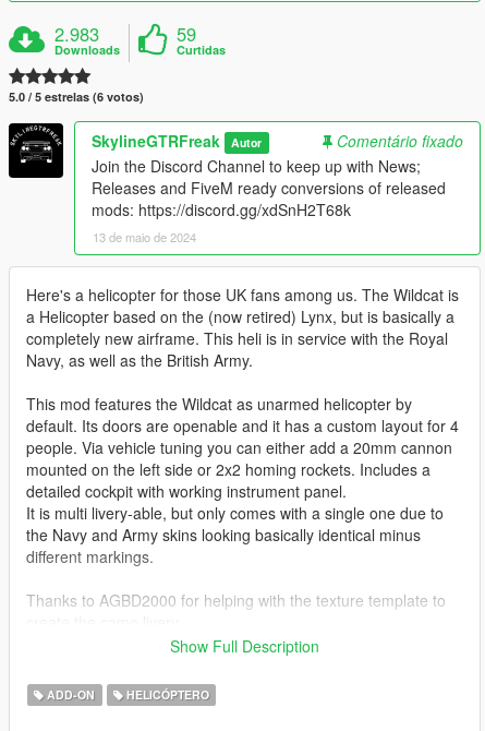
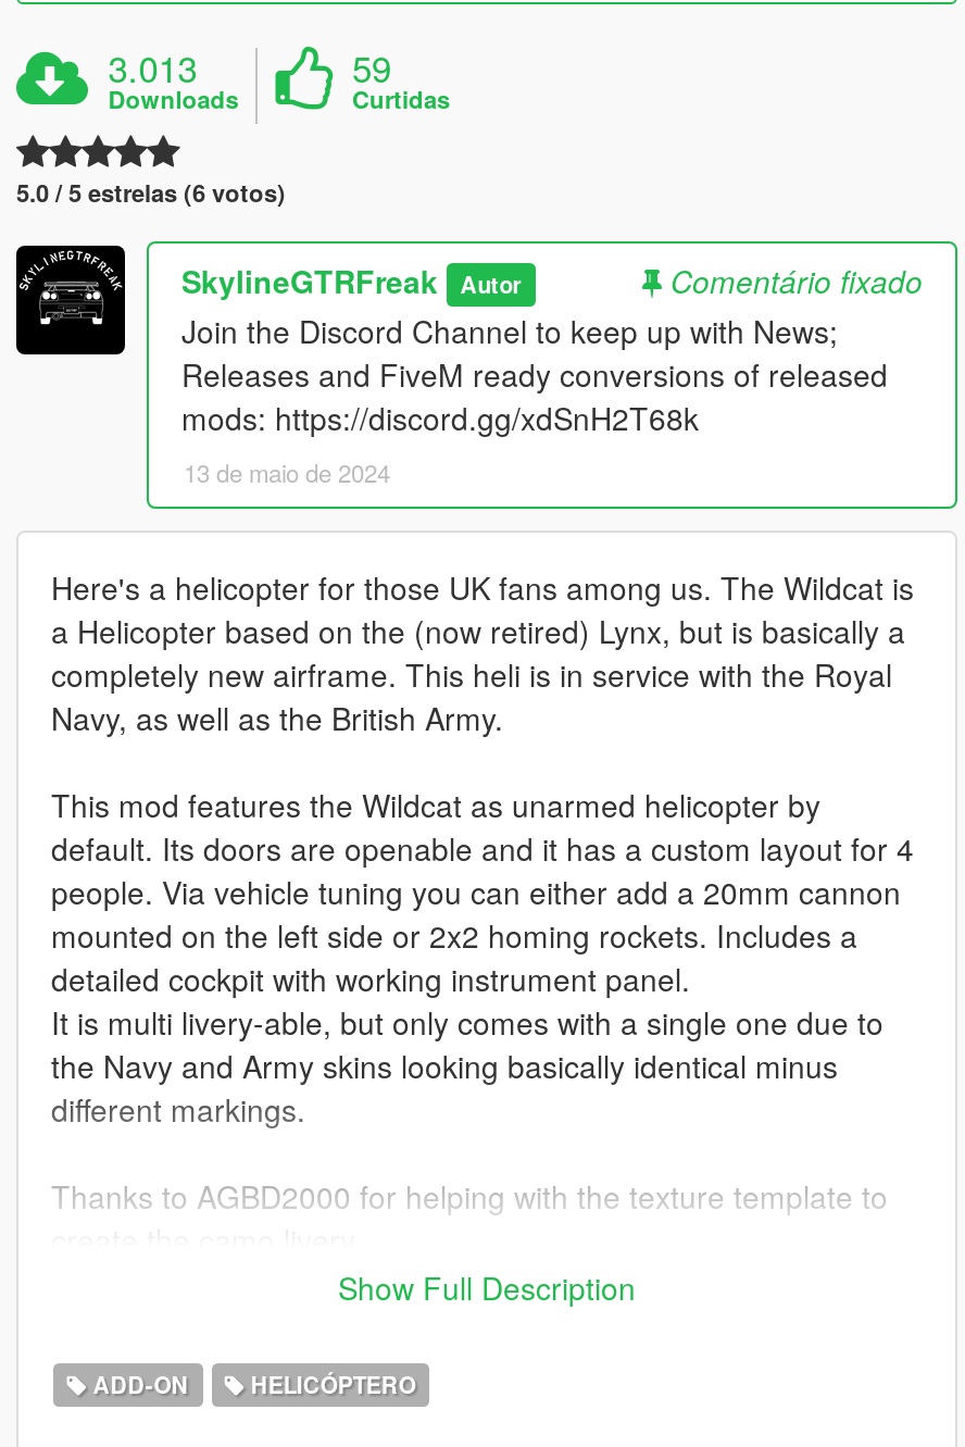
[55,21,99,47] 2.983 -> [108,41,197,93] 3.013

